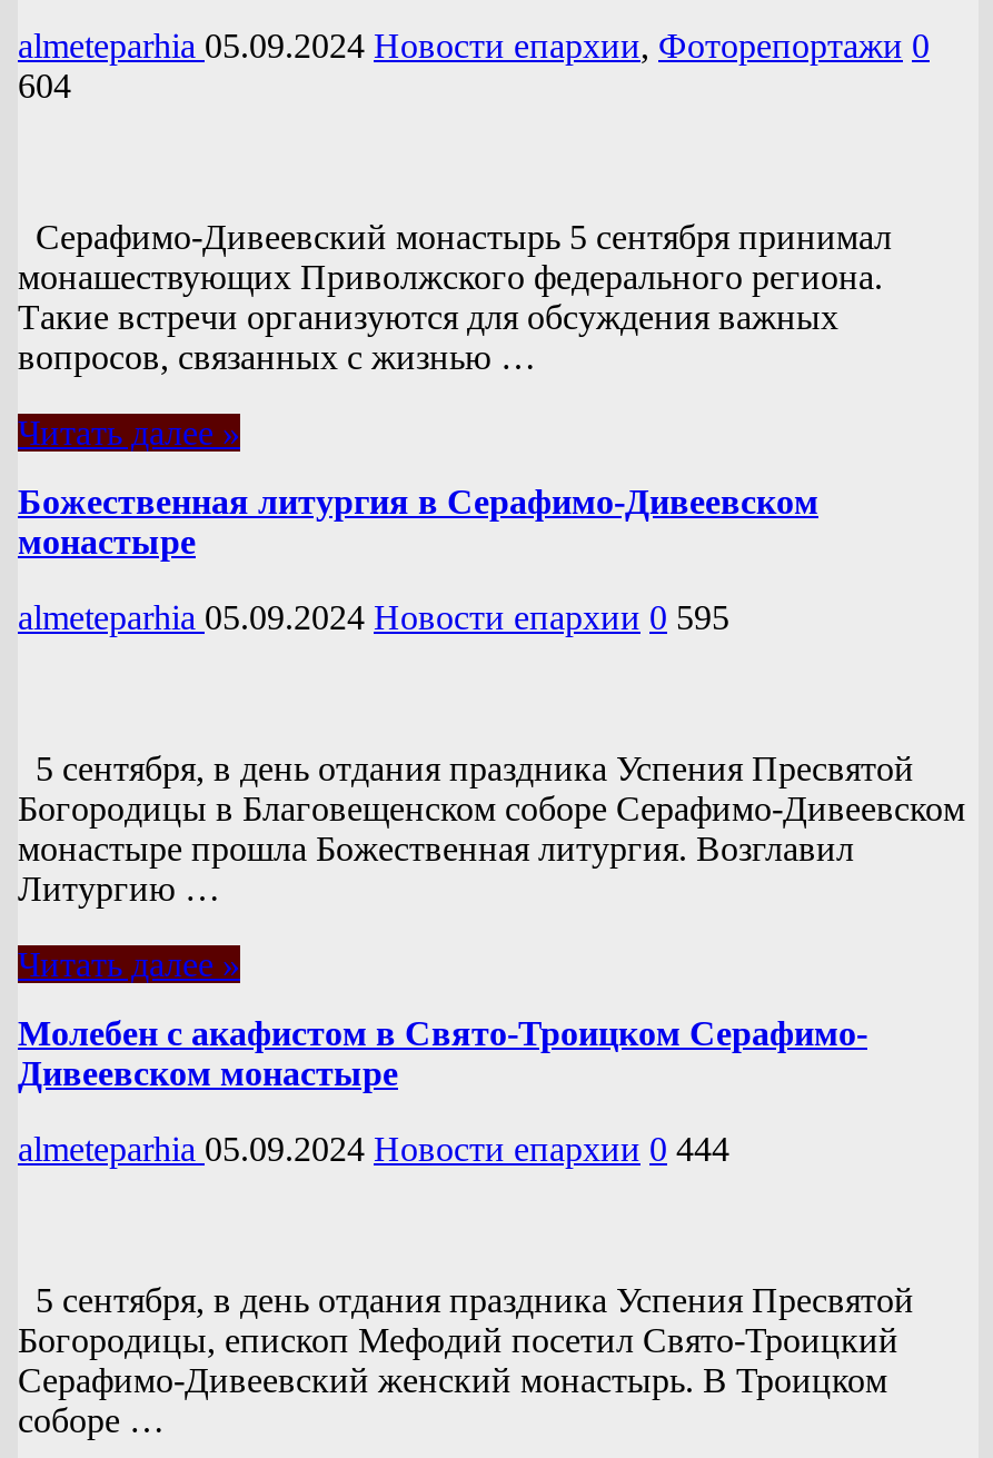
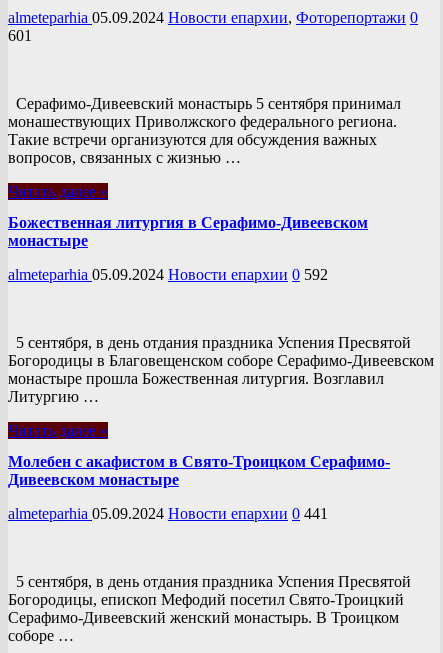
[18,66,71,104] 604 -> [8,27,32,44] 601
[18,598,729,636] almeteparhia 05.09.2024 Новости епархии 0 595 -> [8,266,328,283] almeteparhia 05.09.2024 Новости епархии 0 592
[18,1130,729,1168] almeteparhia 05.09.2024 Новости епархии 0 444 -> [8,505,328,522] almeteparhia 05.09.2024 Новости епархии 0 441

